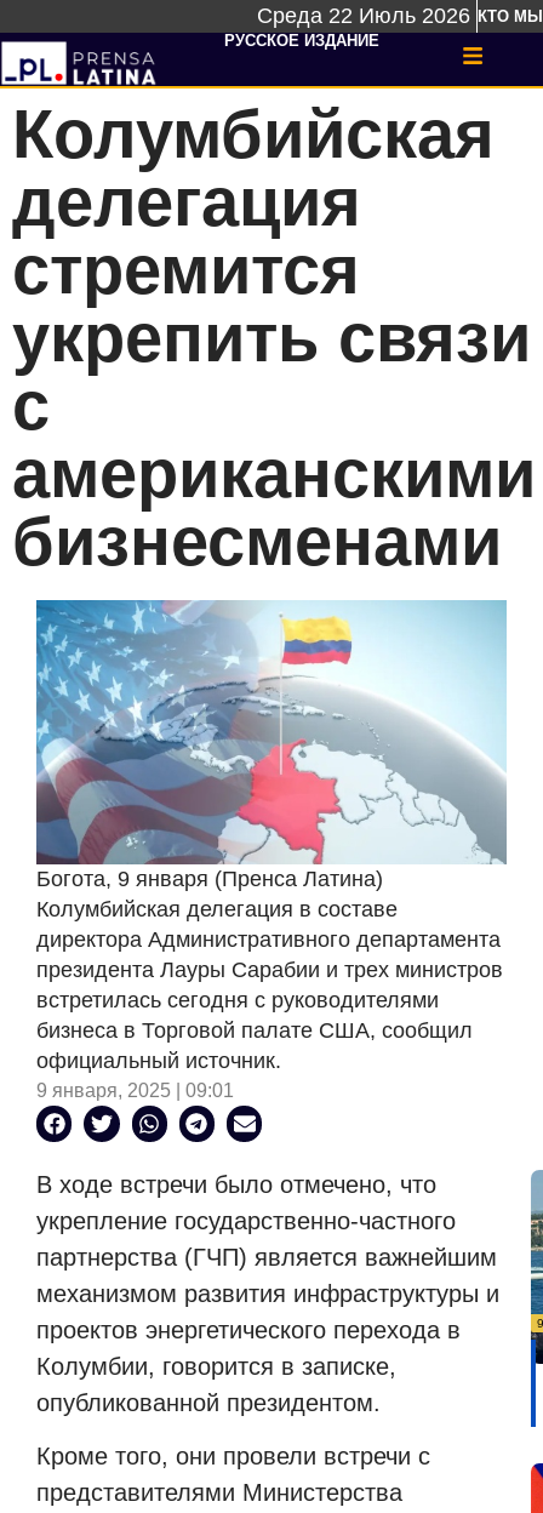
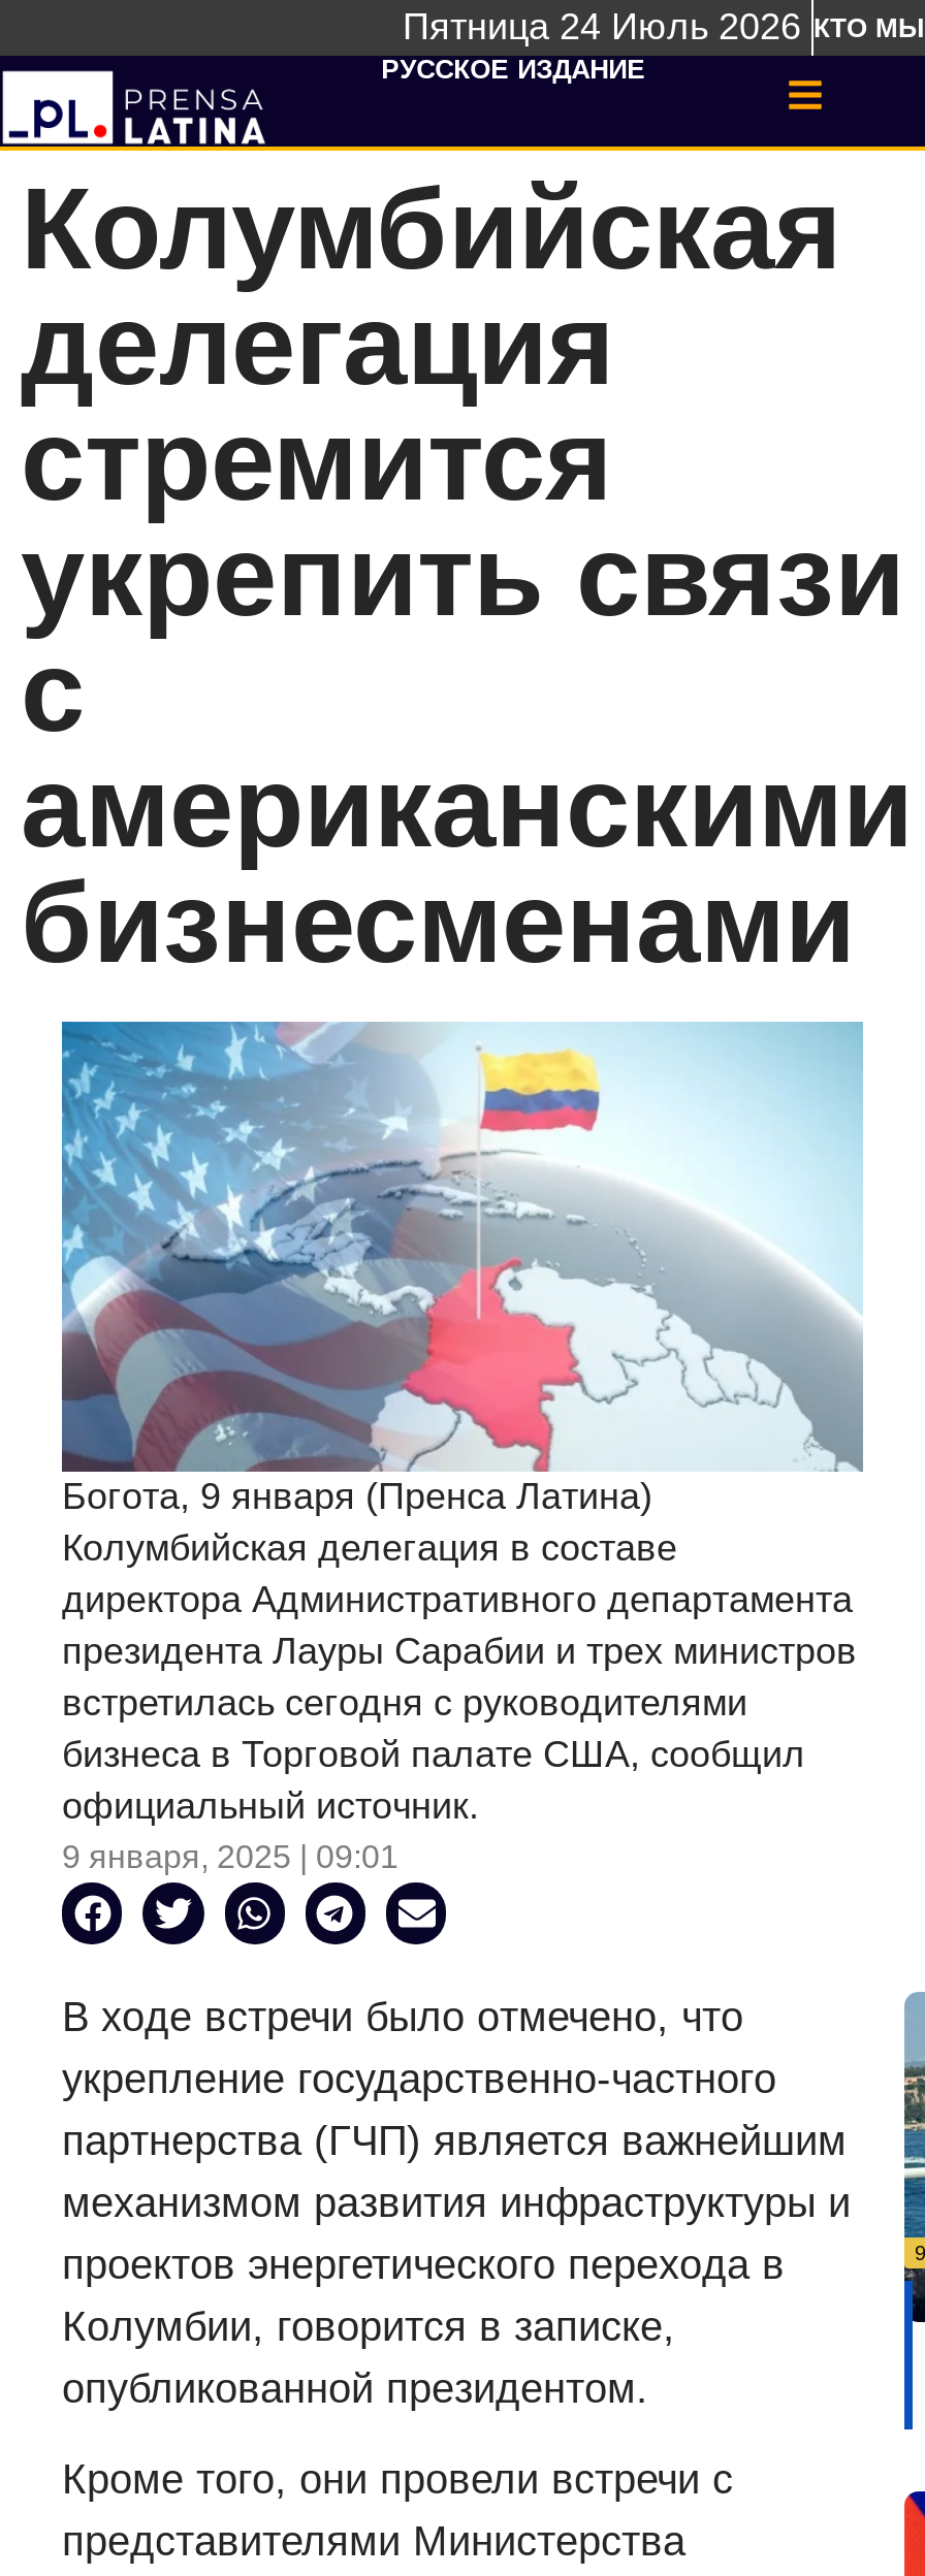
[257,4,543,28] Среда 22 Июль 2026 КТО МЫ -> [403,6,925,47] Пятница 24 Июль 2026 КТО МЫ

